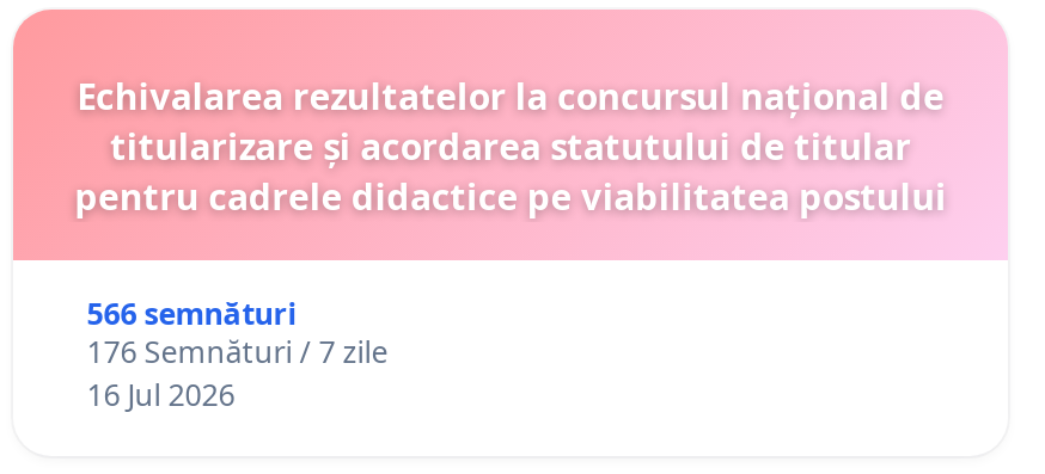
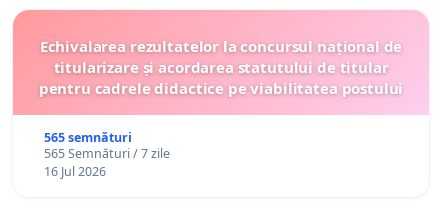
[87,294,297,335] 566 semnături -> [44,129,132,146] 565 semnături
[87,332,388,373] 176 Semnături / 7 zile -> [44,145,170,162] 565 Semnături / 7 zile

